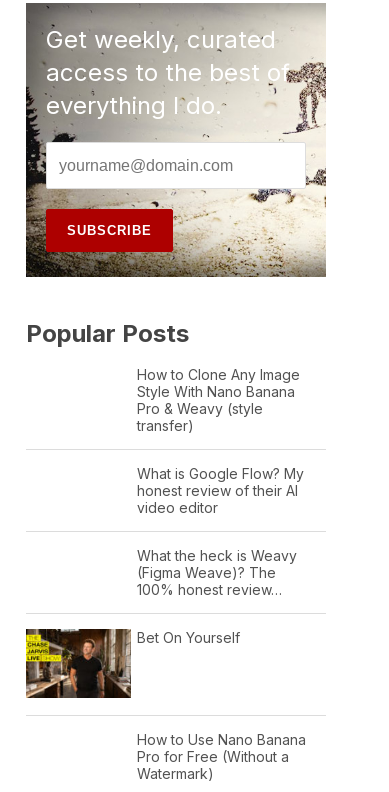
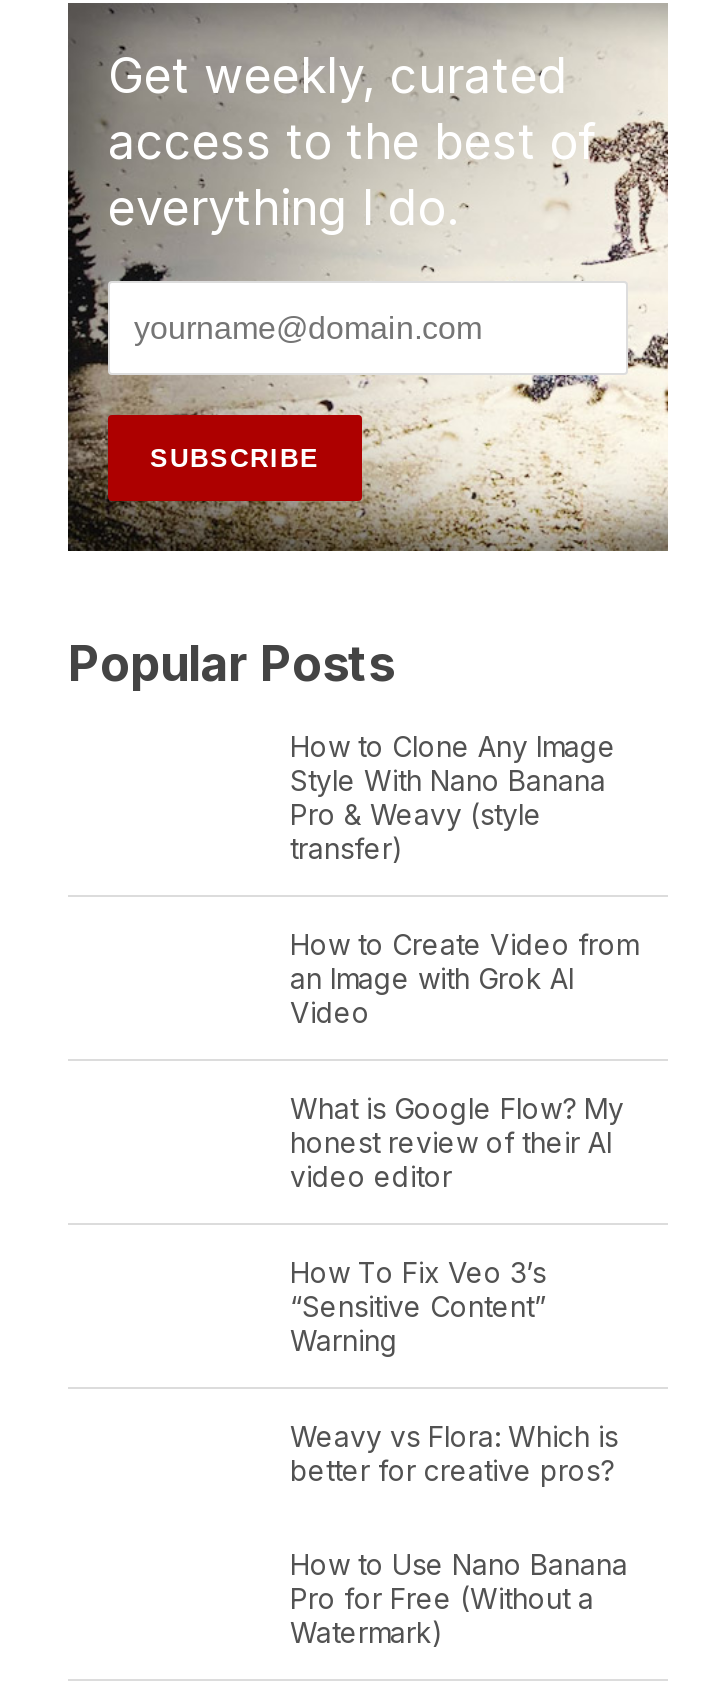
none -> [290,928,638,1030] How to Create Video from | an Image with Grok AI | Video
moved [137,465,304,516] -> [290,1092,624,1194]: What is Google Flow? My | honest review of their AI | video editor
[137,547,297,598] What the heck is Weavy | (Figma Weave)? The | 100% honest review… -> [290,1256,546,1358] How To Fix Veo 3’s | “Sensitive Content” | Warning
[25,628,123,699] [image] -> none
[137,629,240,646] Bet On Yourself -> [290,1420,618,1488] Weavy vs Flora: Which is | better for creative pros?

